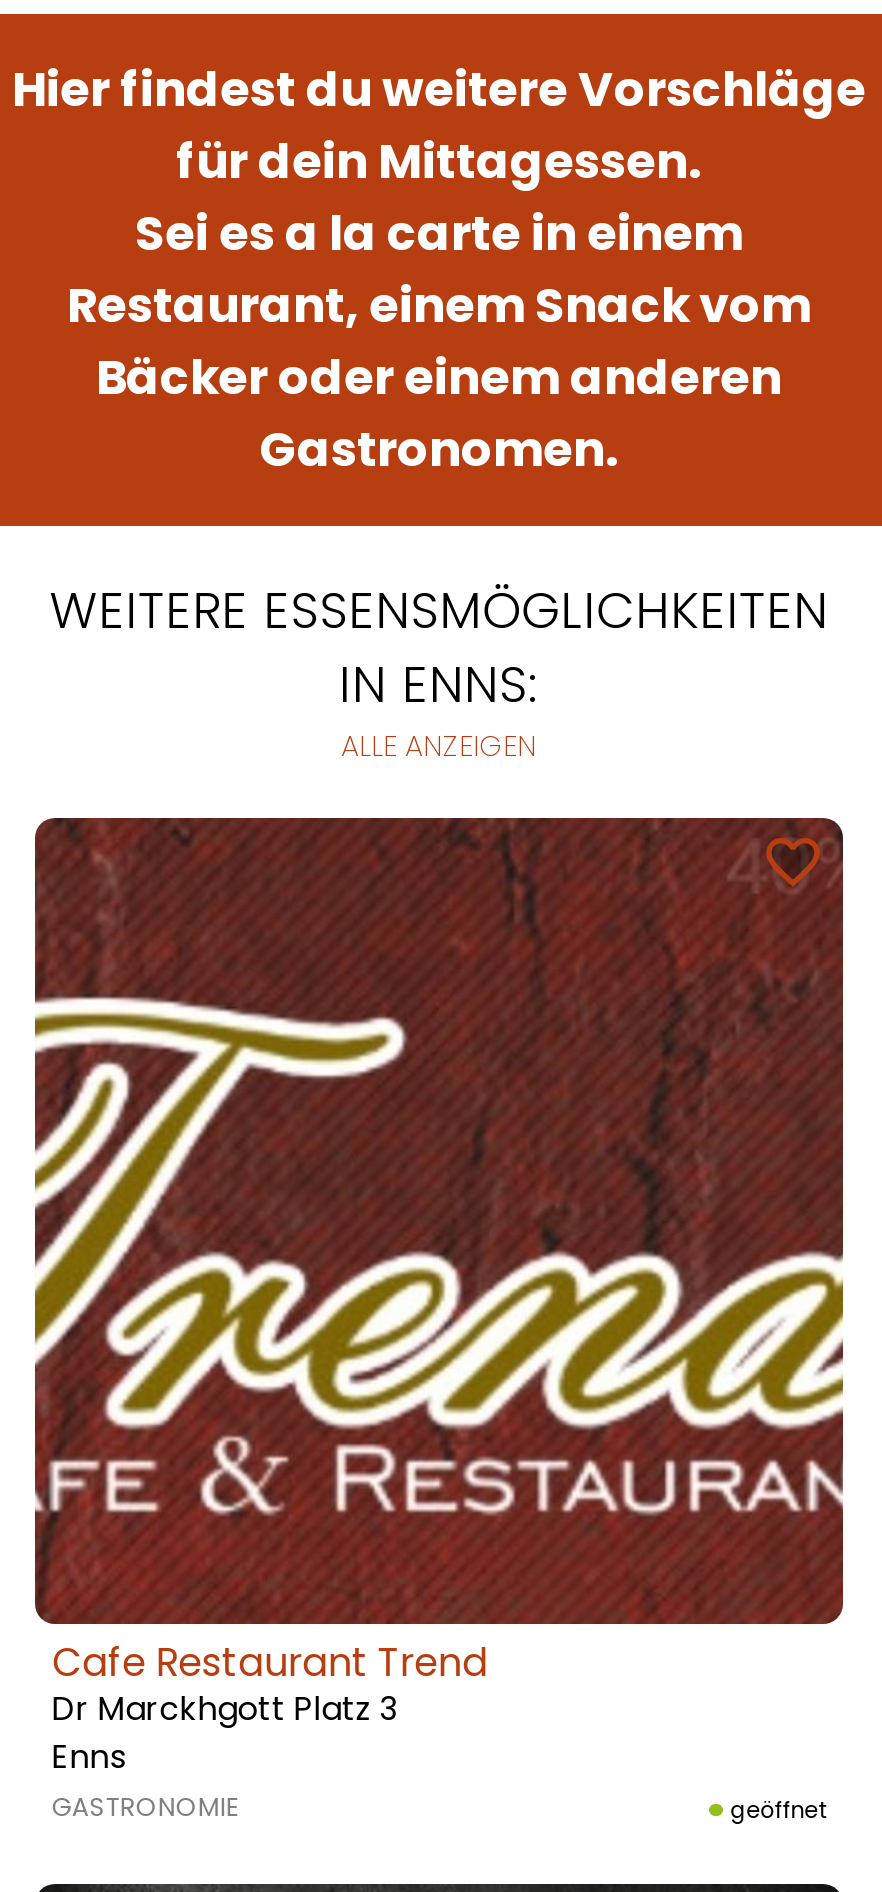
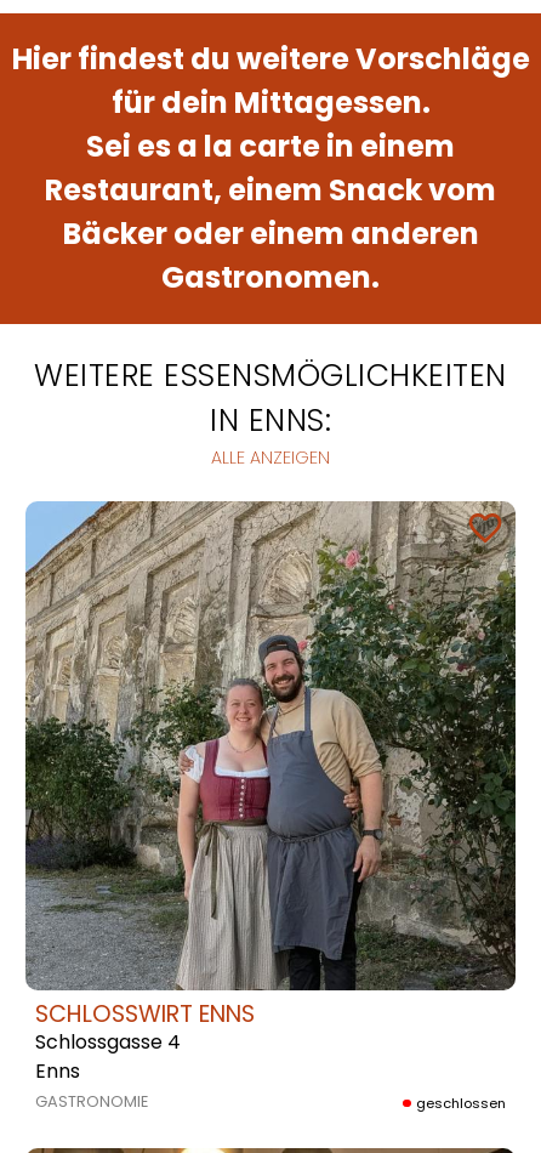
[33,816,845,1732] [image] | Cafe Restaurant Trend | Dr Marckhgott Platz 3 -> [24,500,517,1056] [image] | SCHLOSSWIRT ENNS | Schlossgasse 4
[730,1794,826,1826] geöffnet -> [416,1094,505,1113] geschlossen

